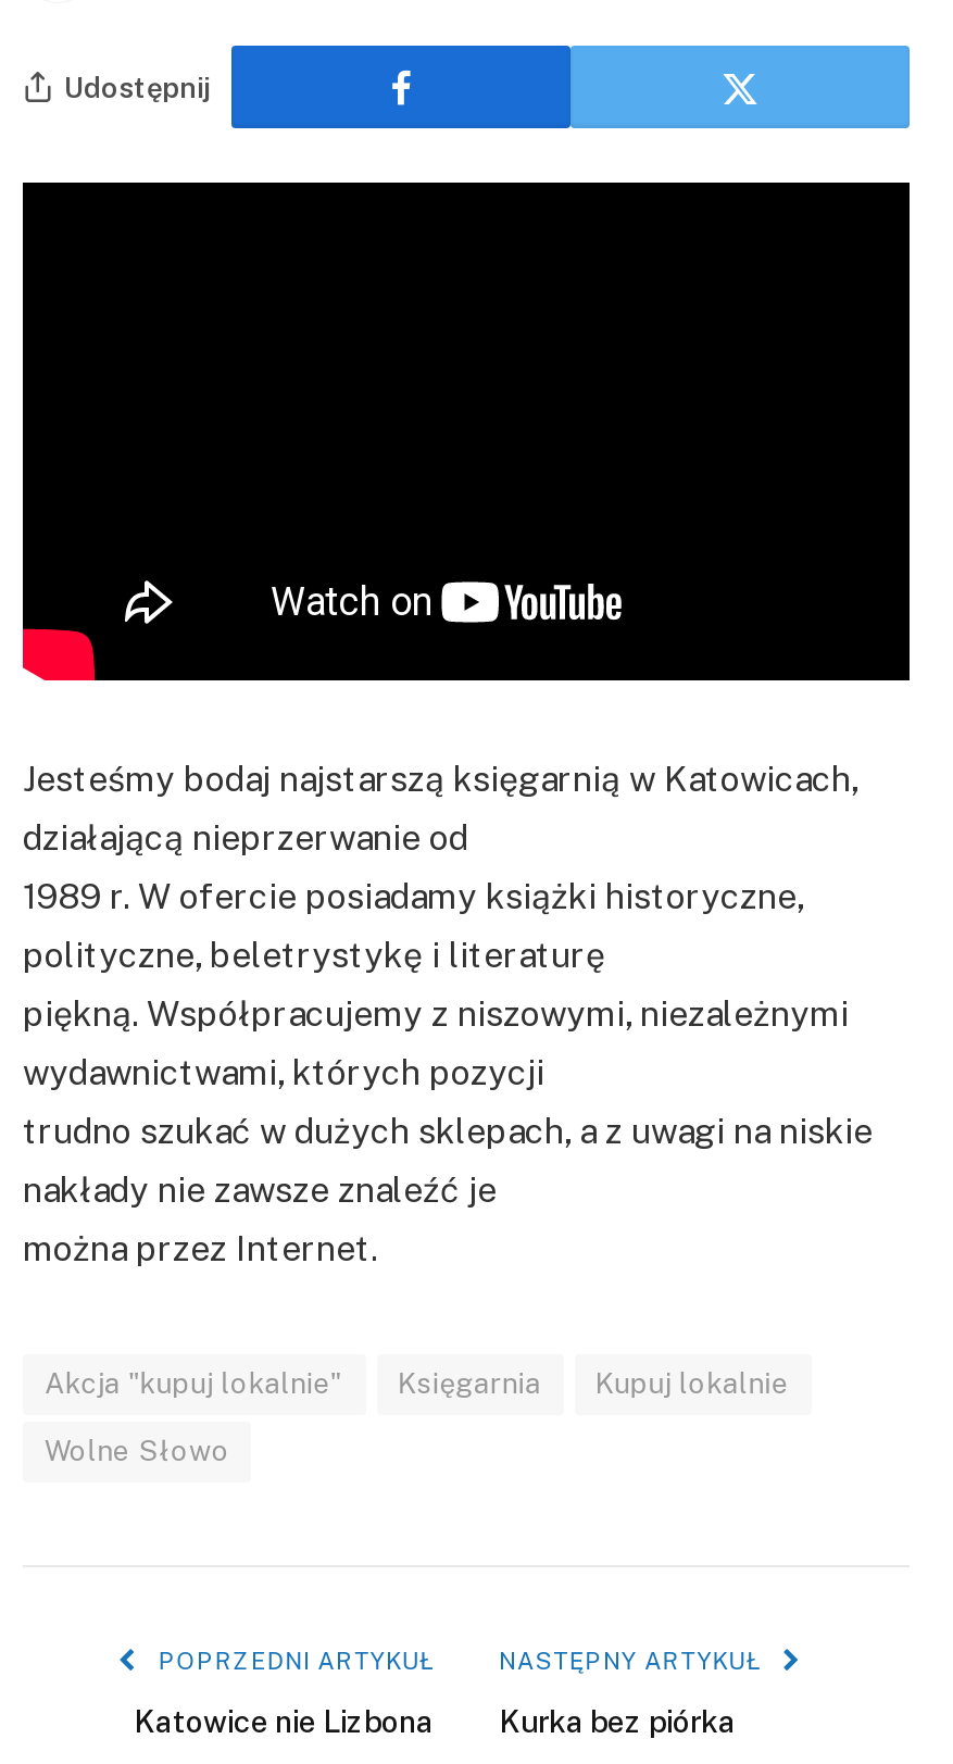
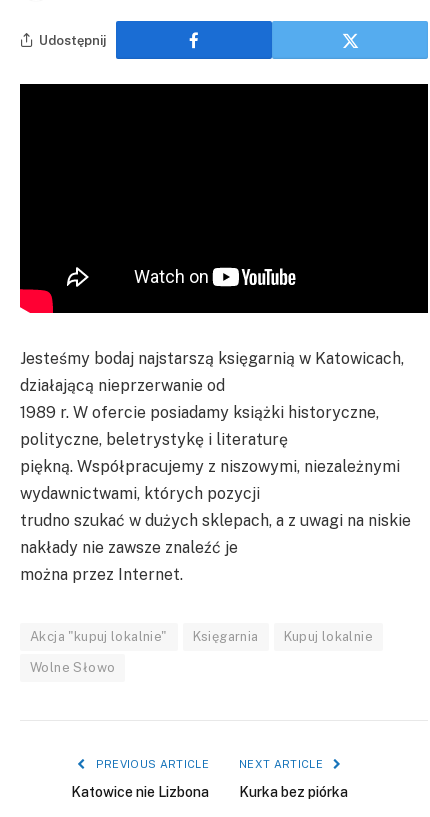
[151,1649,434,1675] POPRZEDNI ARTYKUŁ -> [92,758,209,770] PREVIOUS ARTICLE
[499,1649,767,1675] NASTĘPNY ARTYKUŁ -> [239,758,326,770] NEXT ARTICLE

